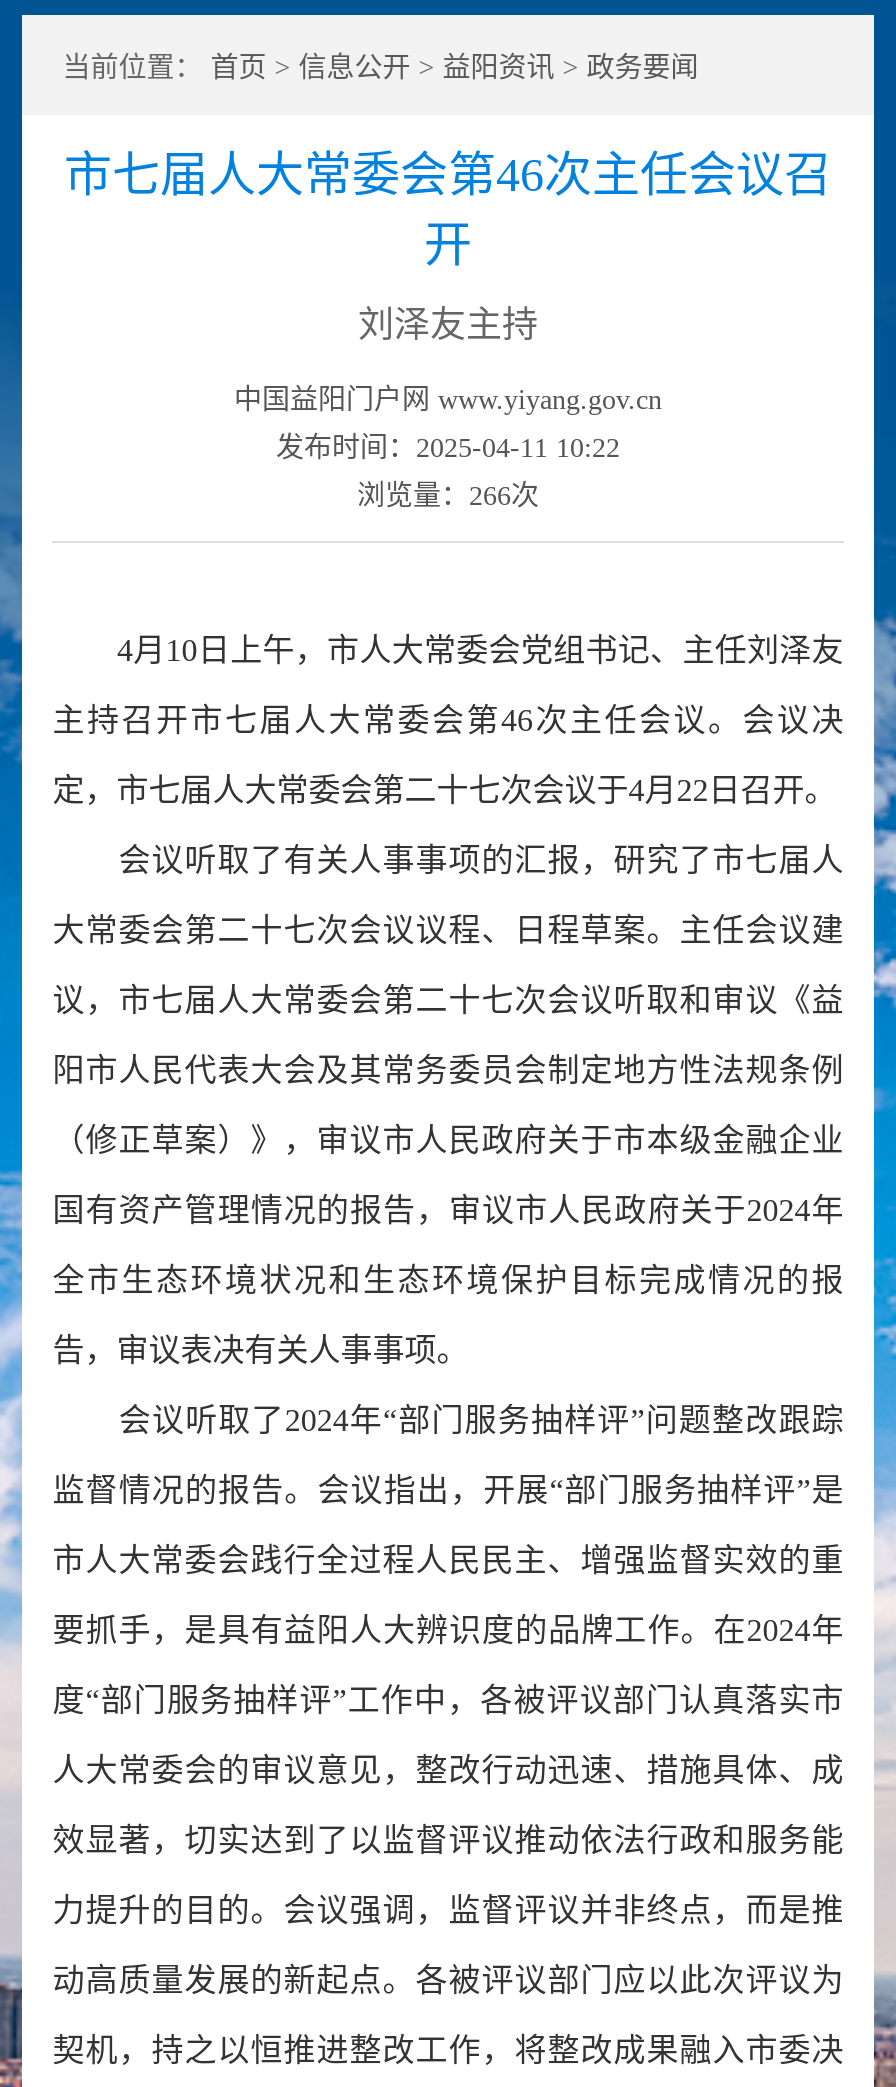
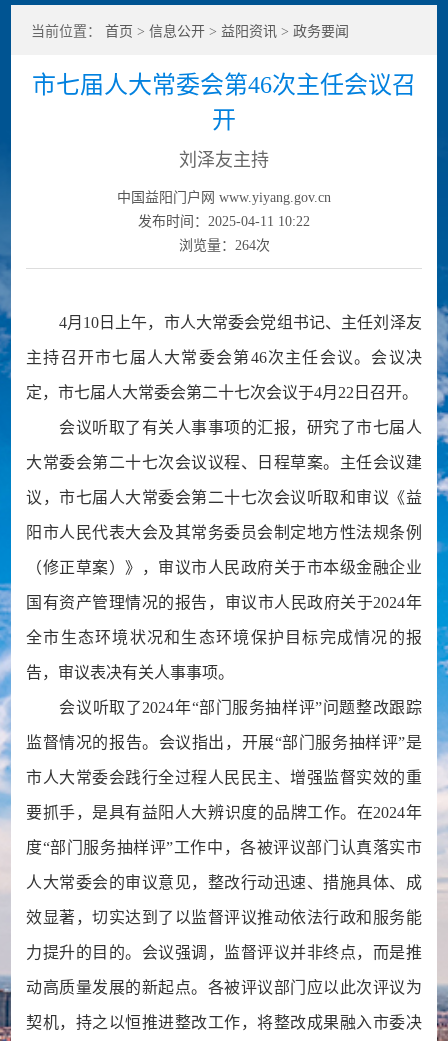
[357,481,539,511] 浏览量：266次 -> [178,238,269,253] 浏览量：264次

